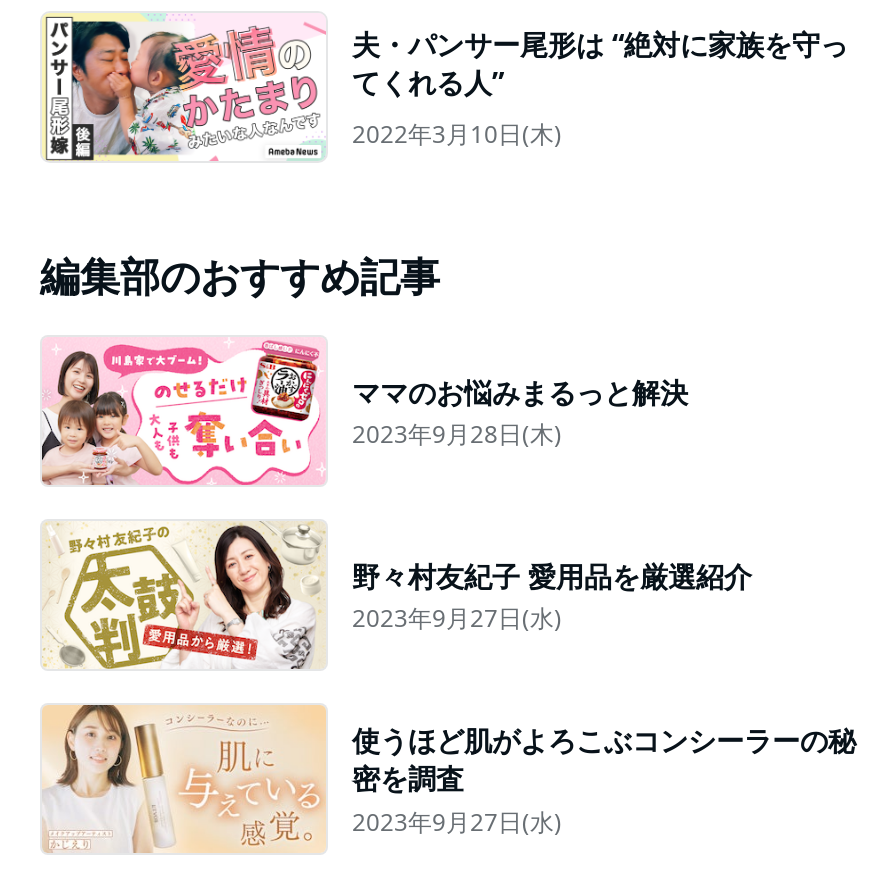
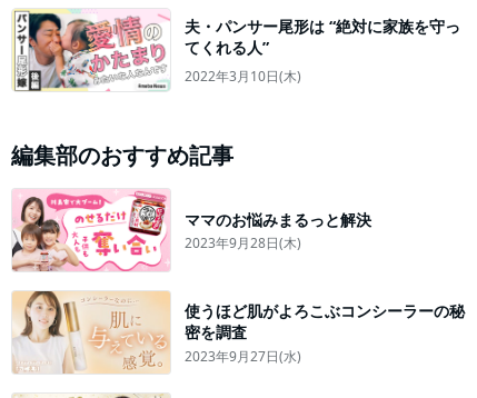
[46,523,752,671] [image] | 野々村友紀子 愛用品を厳選紹介 | 2023年9月27日(水) -> none

